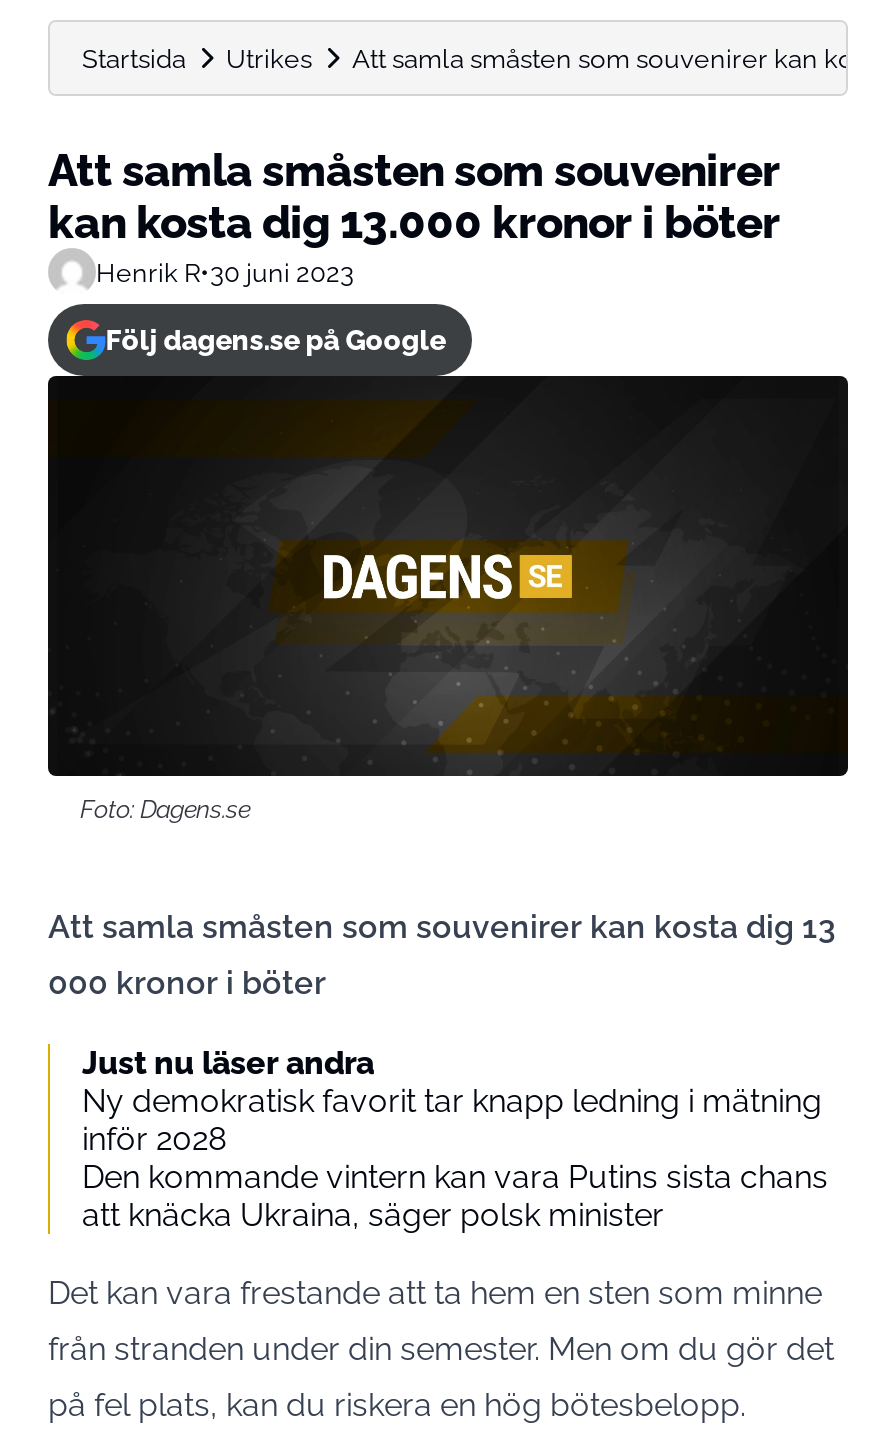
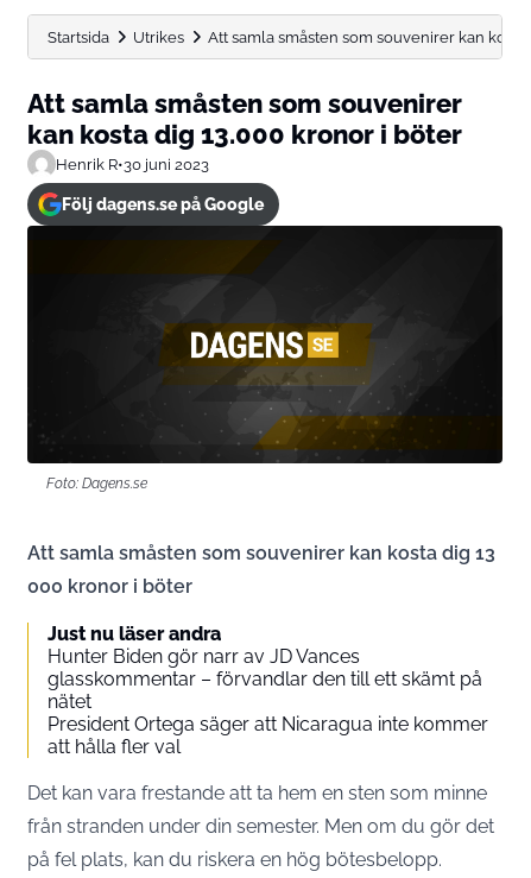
[82,1082,828,1234] Ny demokratisk favorit tar knapp ledning i mätning | inför 2028 | Den kommande vintern kan vara Putins sista chans | att knäcka Ukraina, säger polsk minister -> [48,645,488,758] Hunter Biden gör narr av JD Vances | glasskommentar – förvandlar den till ett skämt på | nätet | President Ortega säger att Nicaragua inte kommer | att hålla fler val

